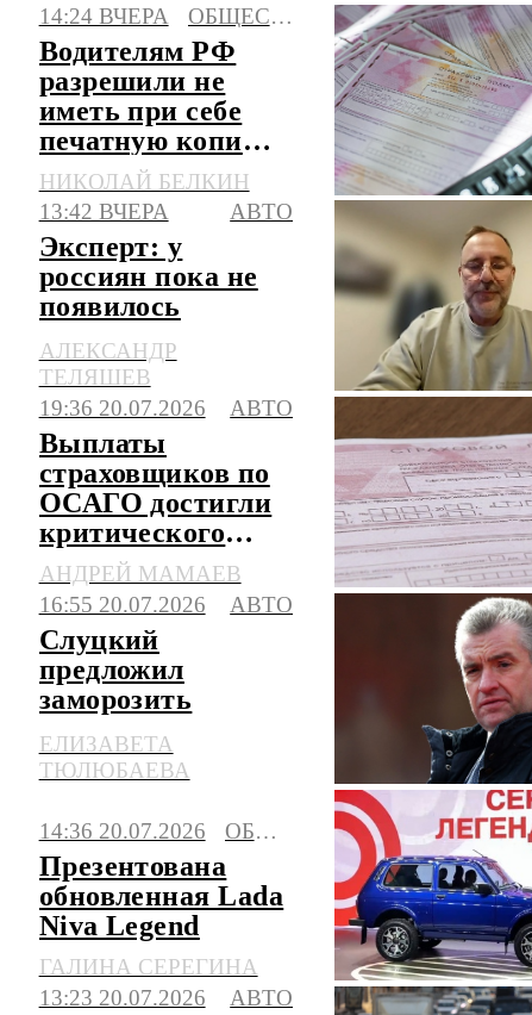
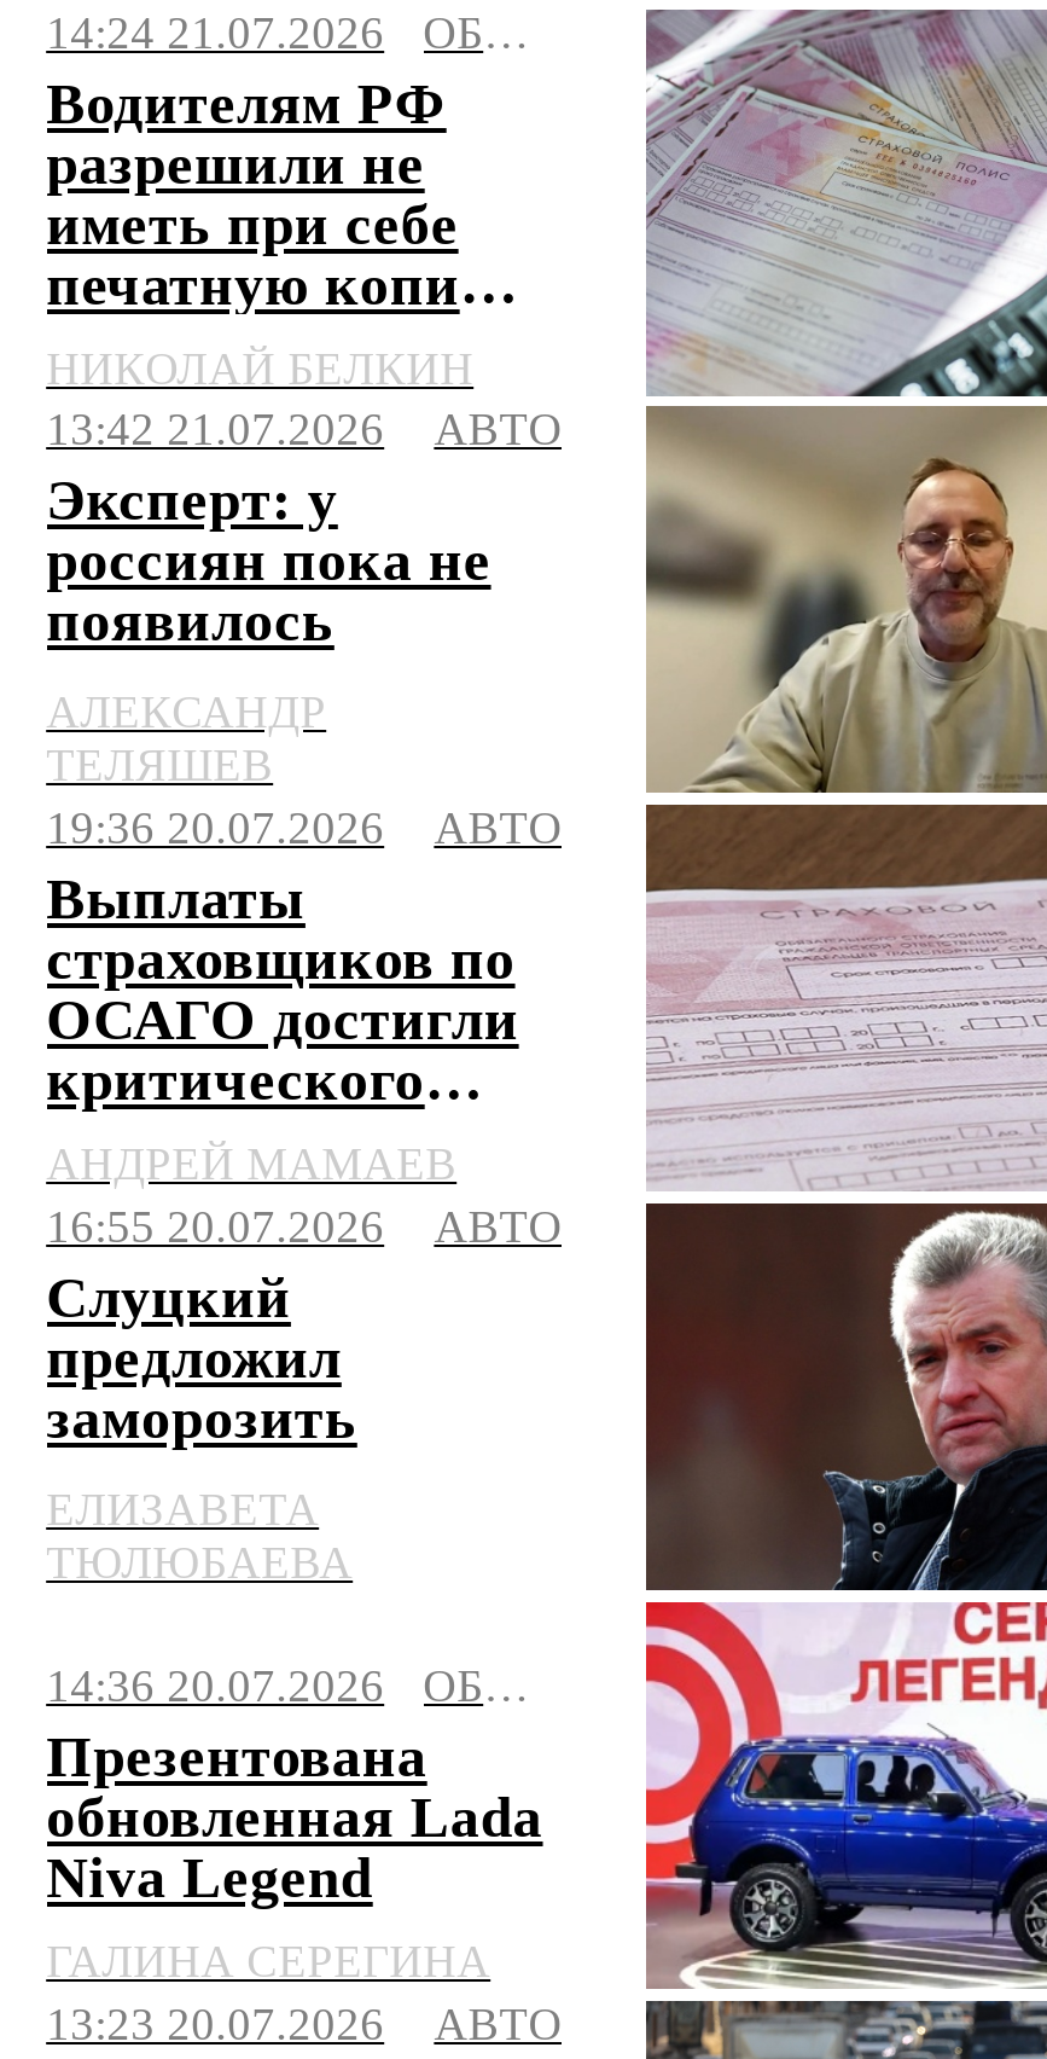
[39,3,169,28] 14:24 ВЧЕРА -> [46,6,384,57] 14:24 21.07.2026
[39,199,169,224] 13:42 ВЧЕРА -> [46,405,384,455] 13:42 21.07.2026

